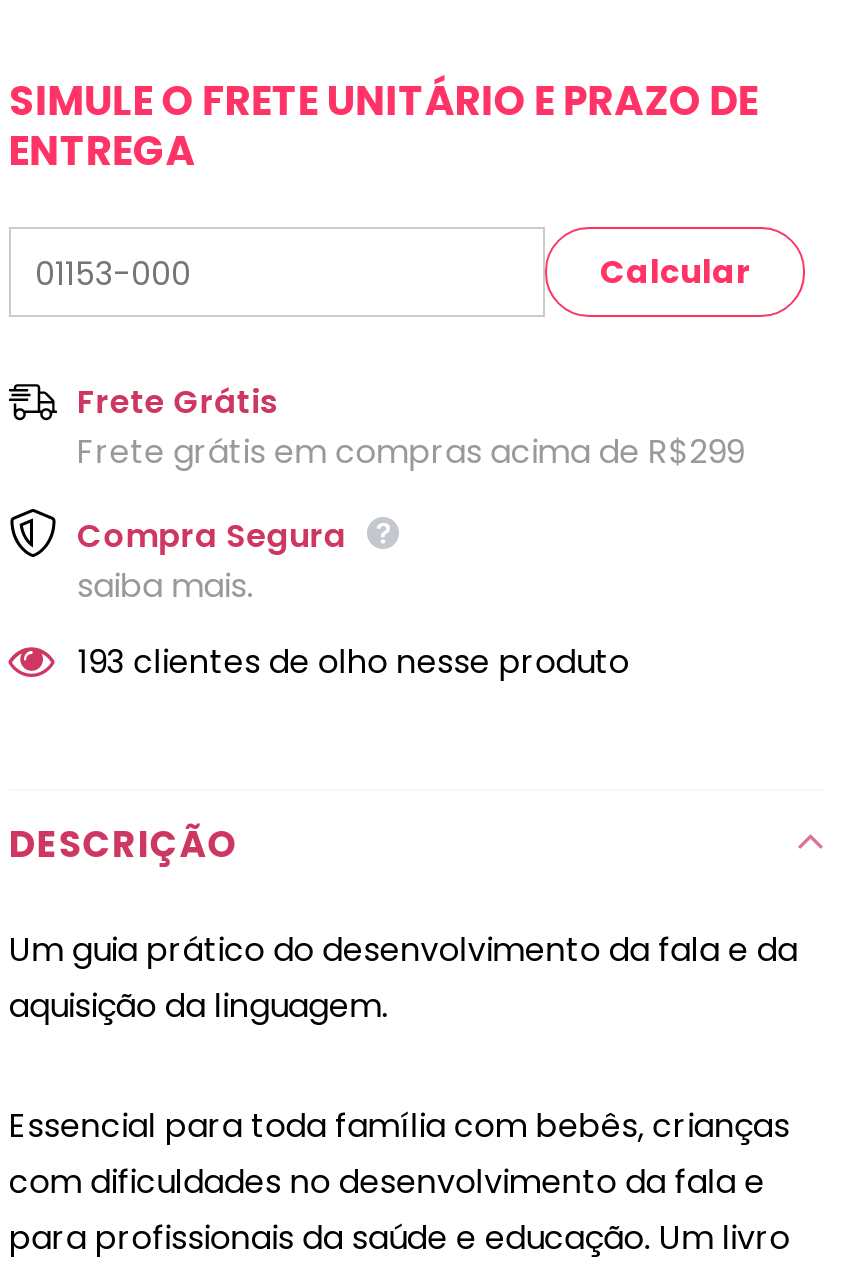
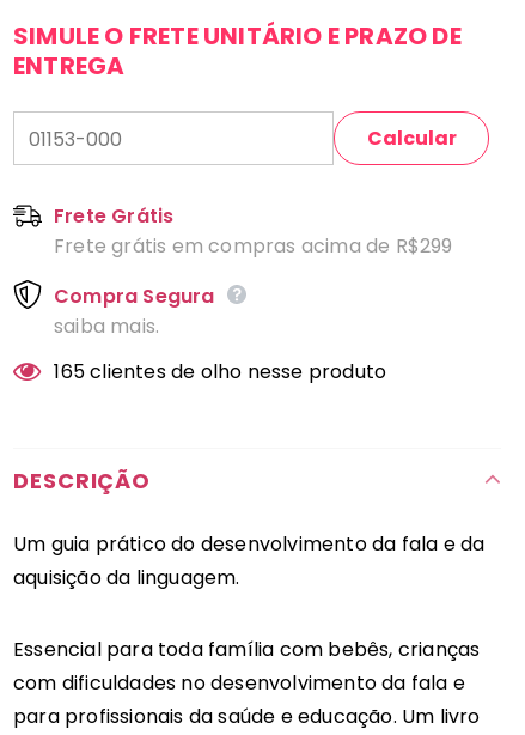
[78,639,629,685] 193 clientes de olho nesse produto -> [54,358,387,385] 165 clientes de olho nesse produto

